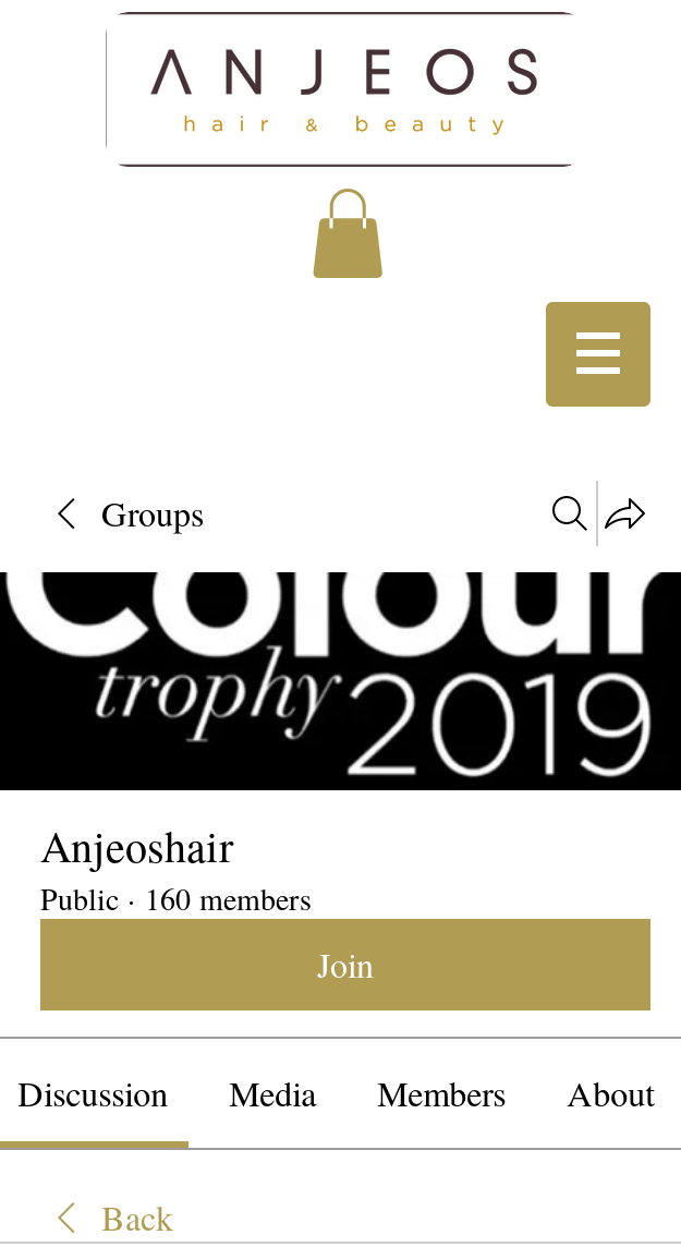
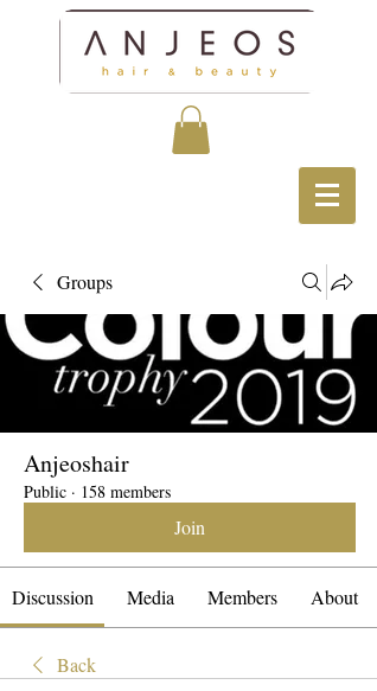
[40,877,311,918] Public · 160 members -> [24,480,171,502] Public · 158 members

